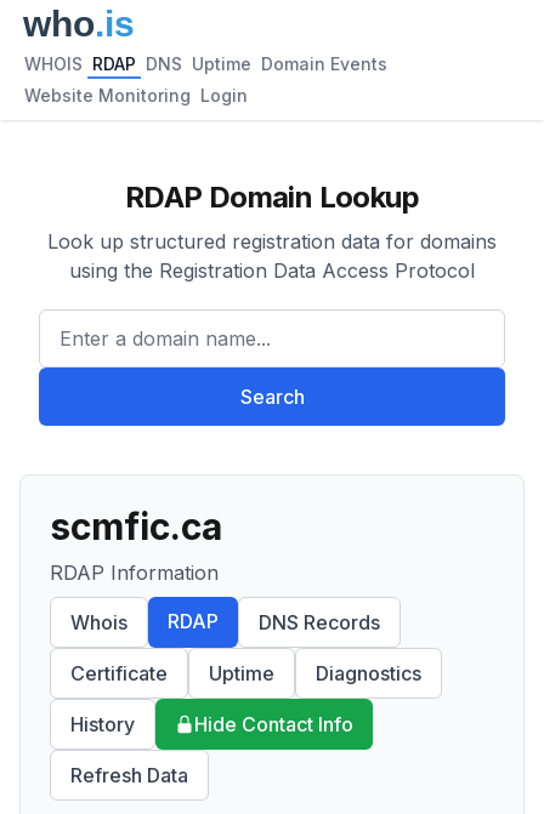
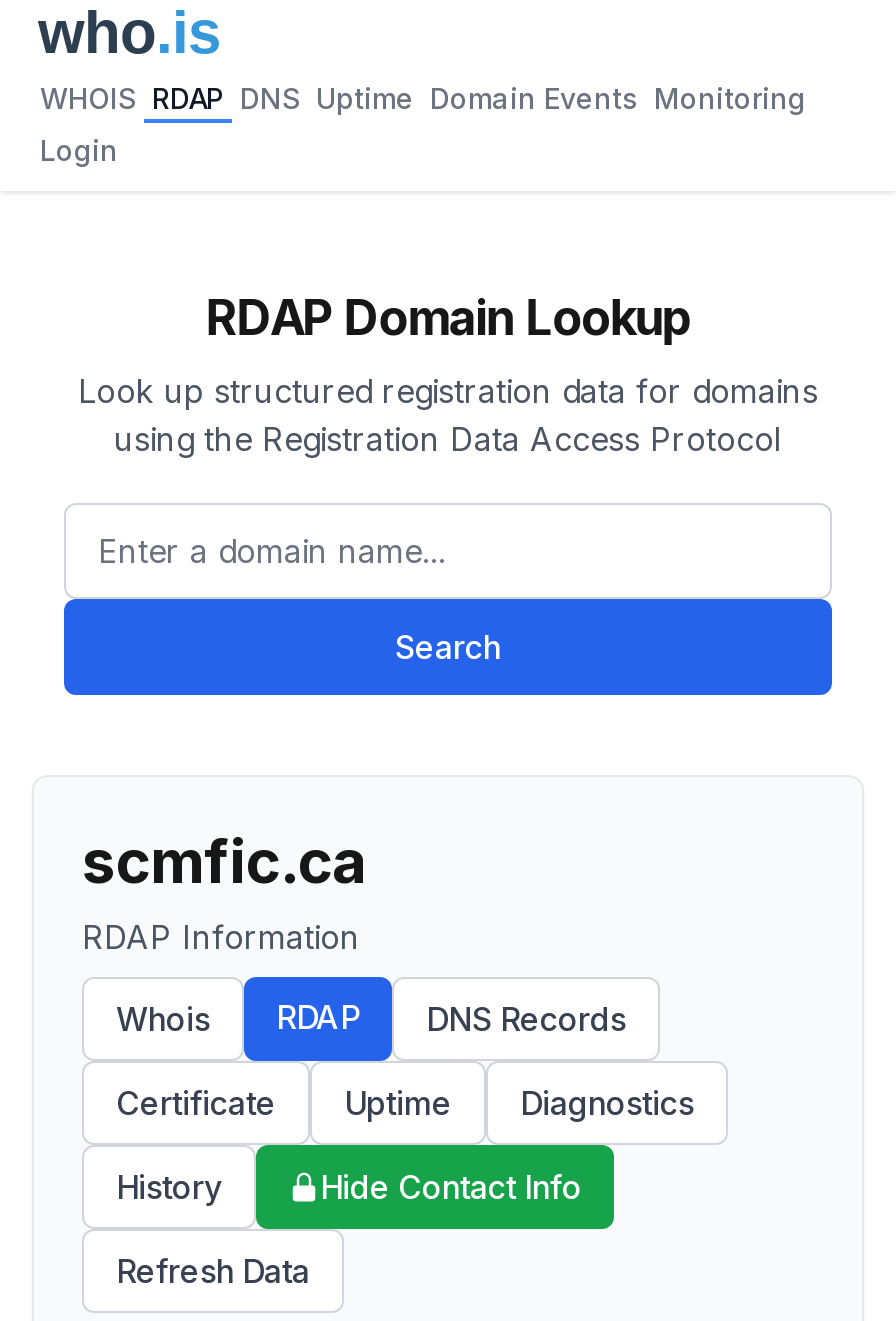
[24,53,387,74] WHOIS RDAP DNS Uptime Domain Events -> [40,81,806,115] WHOIS RDAP DNS Uptime Domain Events Monitoring
[24,85,248,106] Website Monitoring Login -> [40,133,118,167] Login

